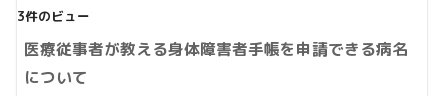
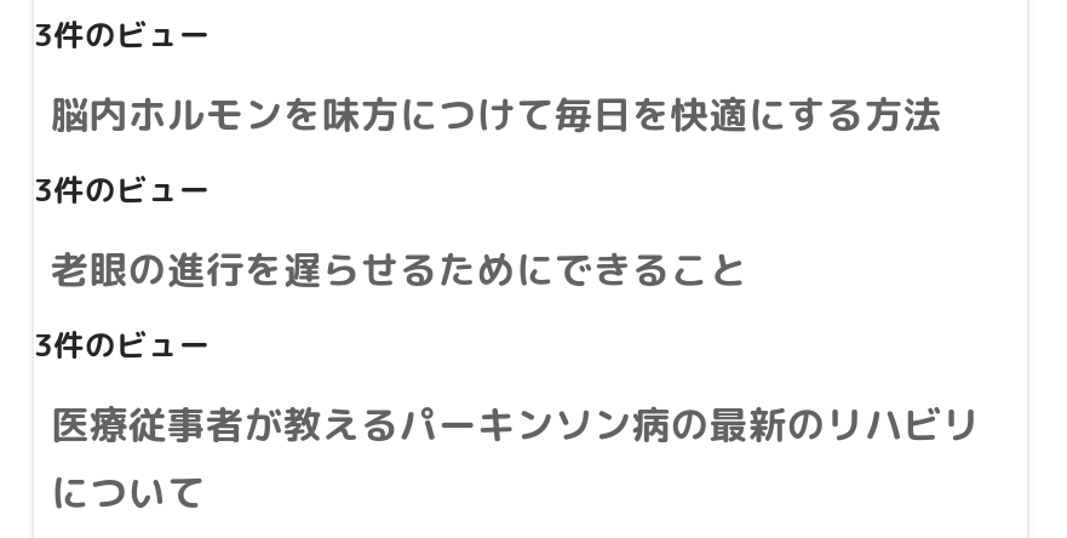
[24,38,408,60] 医療従事者が教える身体障害者手帳を申請できる病名 -> [34,88,981,451] 脳内ホルモンを味方につけて毎日を快適にする方法 | 3件のビュー | 老眼の進行を遅らせるためにできること | 3件のビュー | 医療従事者が教えるパーキンソン病の最新のリハビリ

